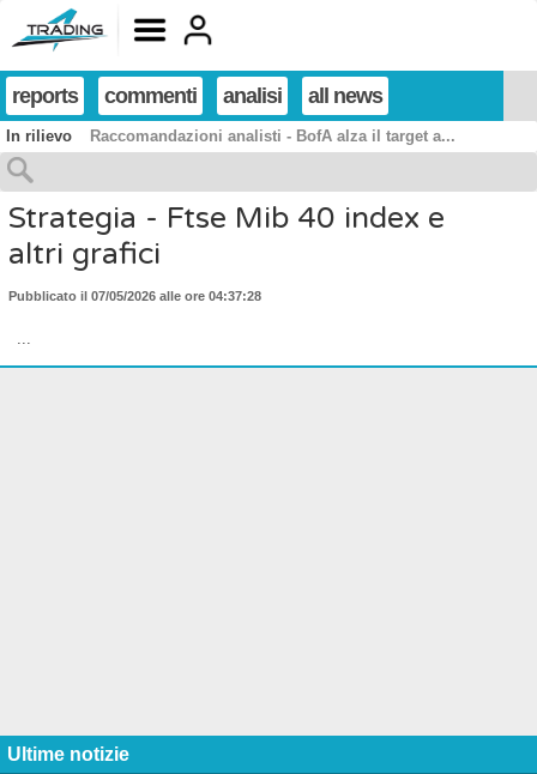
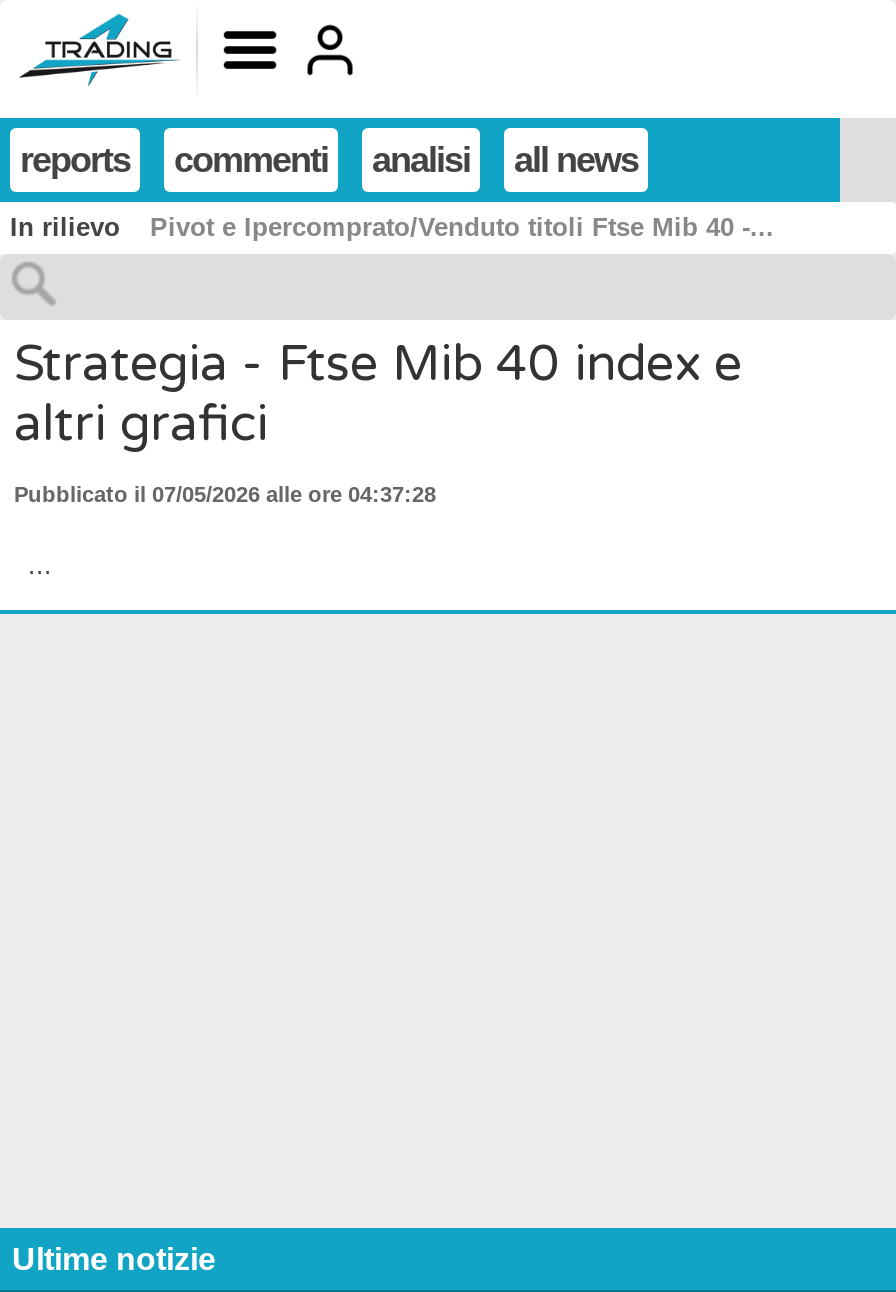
[90,127,455,145] Raccomandazioni analisti - BofA alza il target a... -> [150,212,774,242] Pivot e Ipercomprato/Venduto titoli Ftse Mib 40 -...

